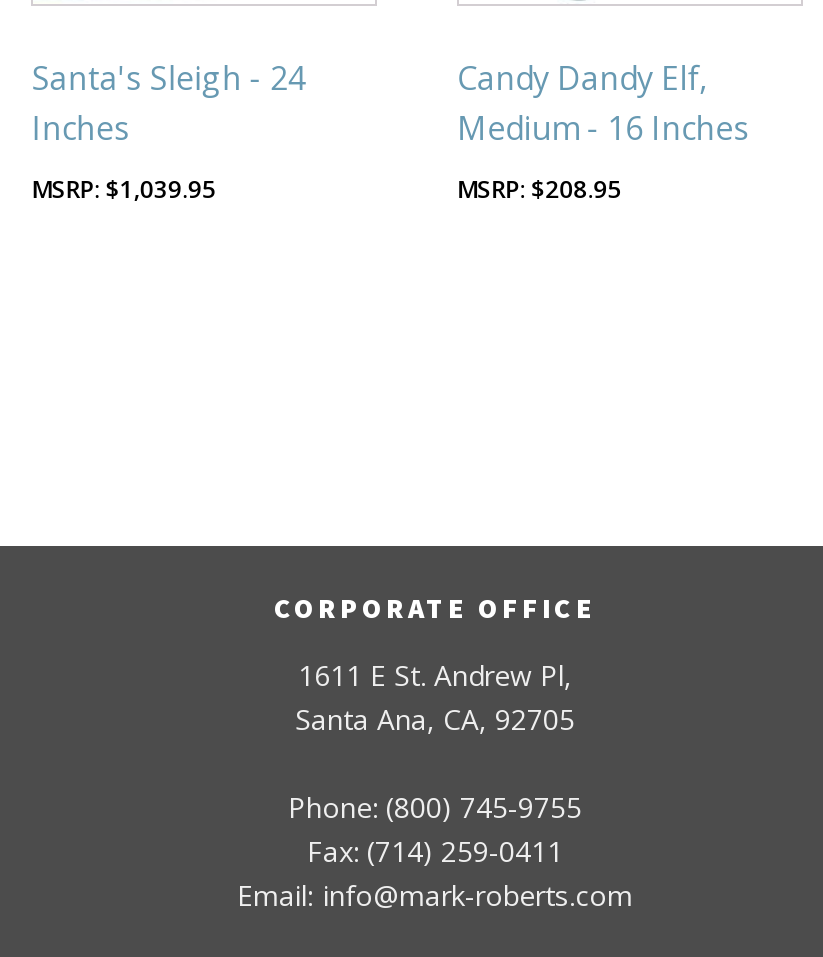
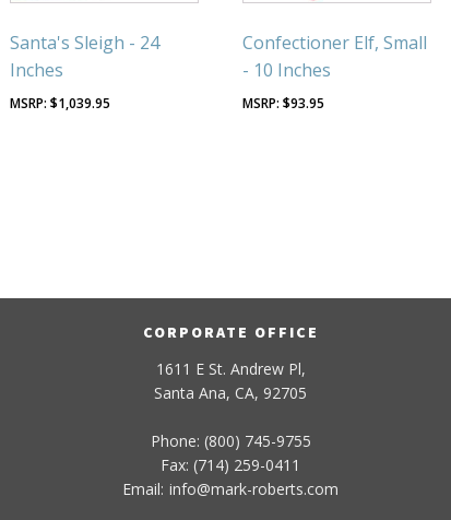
[457,57,749,151] Candy Dandy Elf, | Medium - 16 Inches -> [243,31,427,82] Confectioner Elf, Small | - 10 Inches
[531,173,621,207] $208.95 -> [283,94,324,113] $93.95

